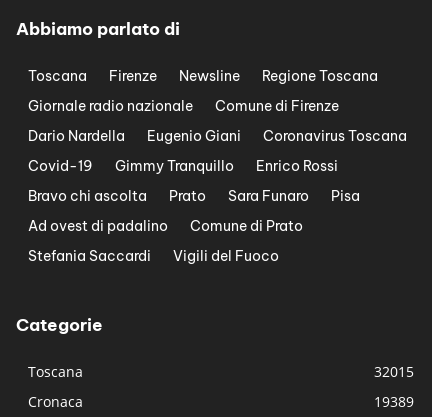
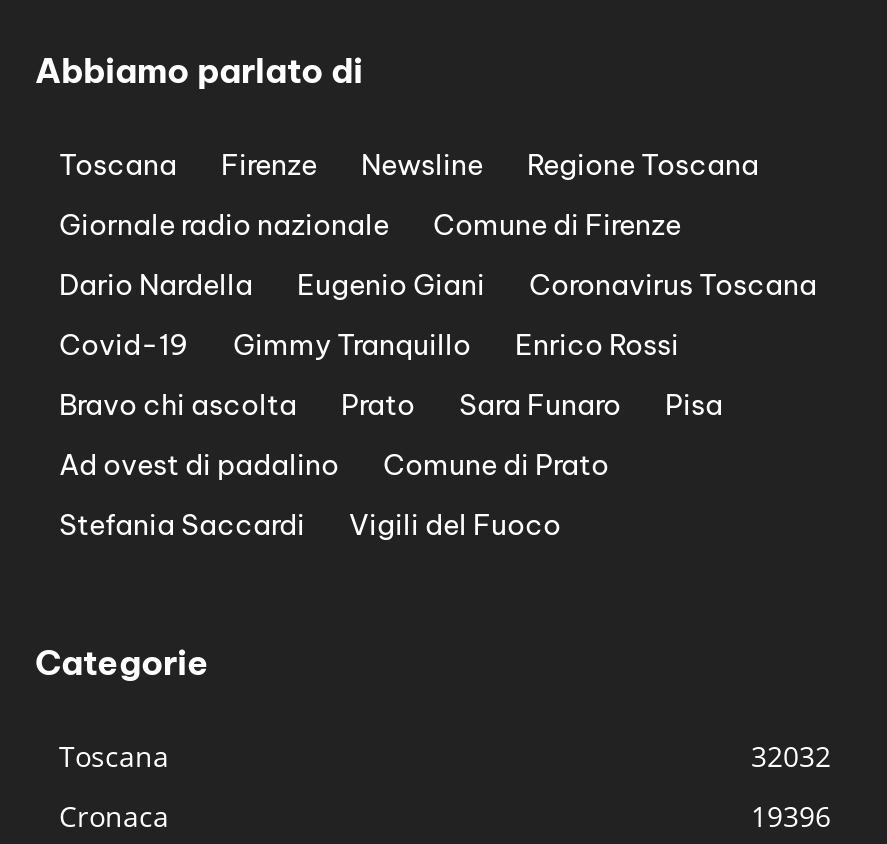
[374,362,414,381] 32015 -> [751,737,831,775] 32032
[374,392,414,411] 19389 -> [751,797,831,835] 19396

